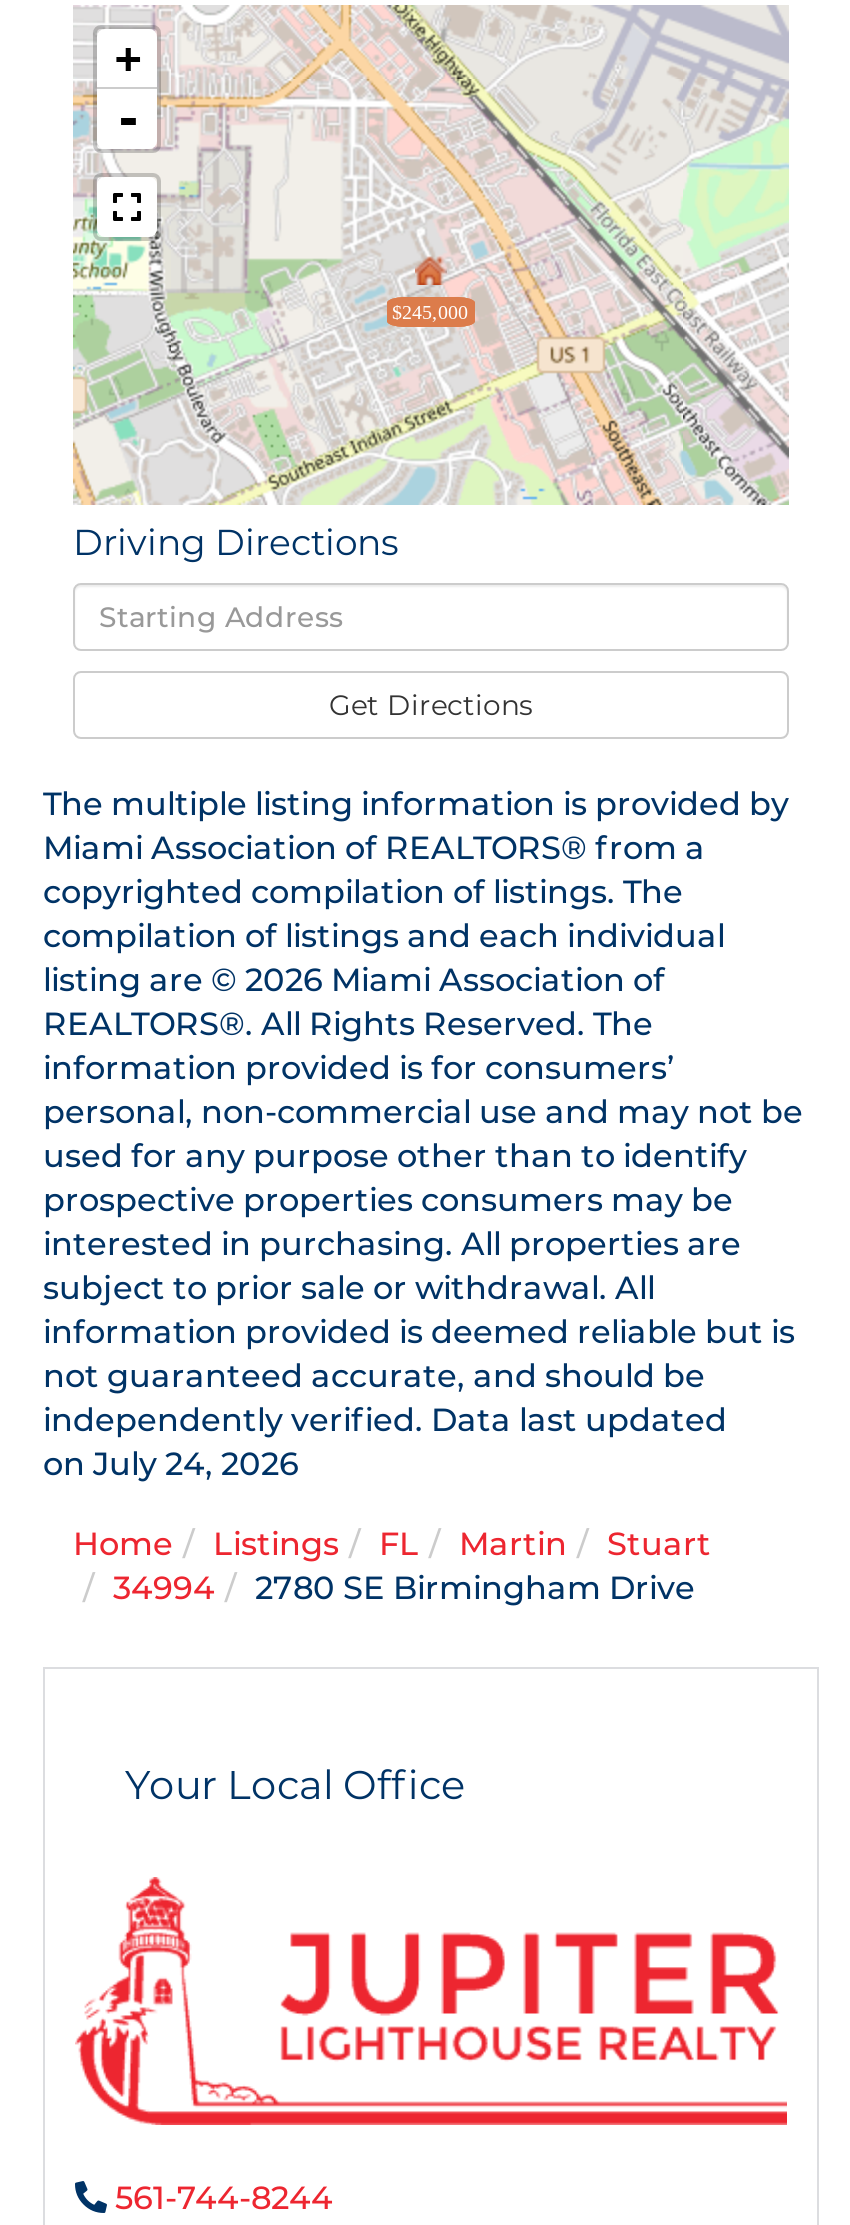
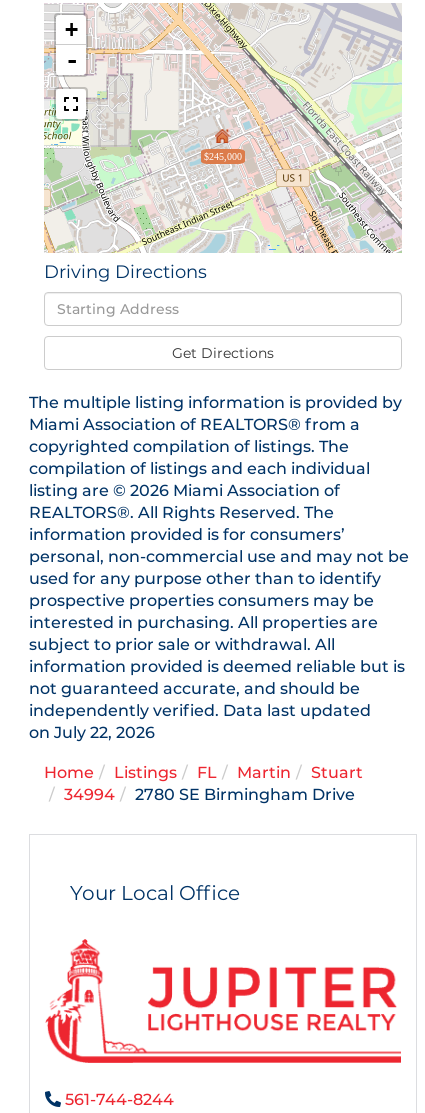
[43,1446,299,1484] on July 24, 2026 -> [29,723,155,742] on July 22, 2026

